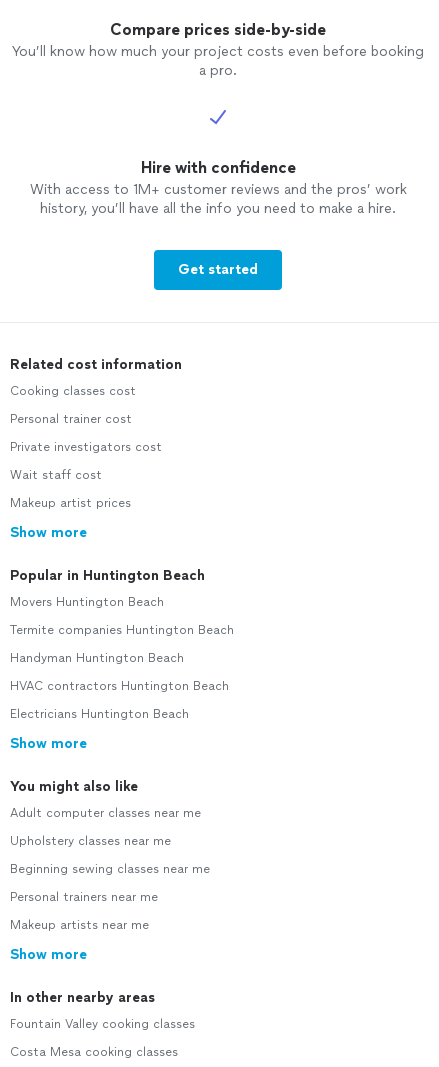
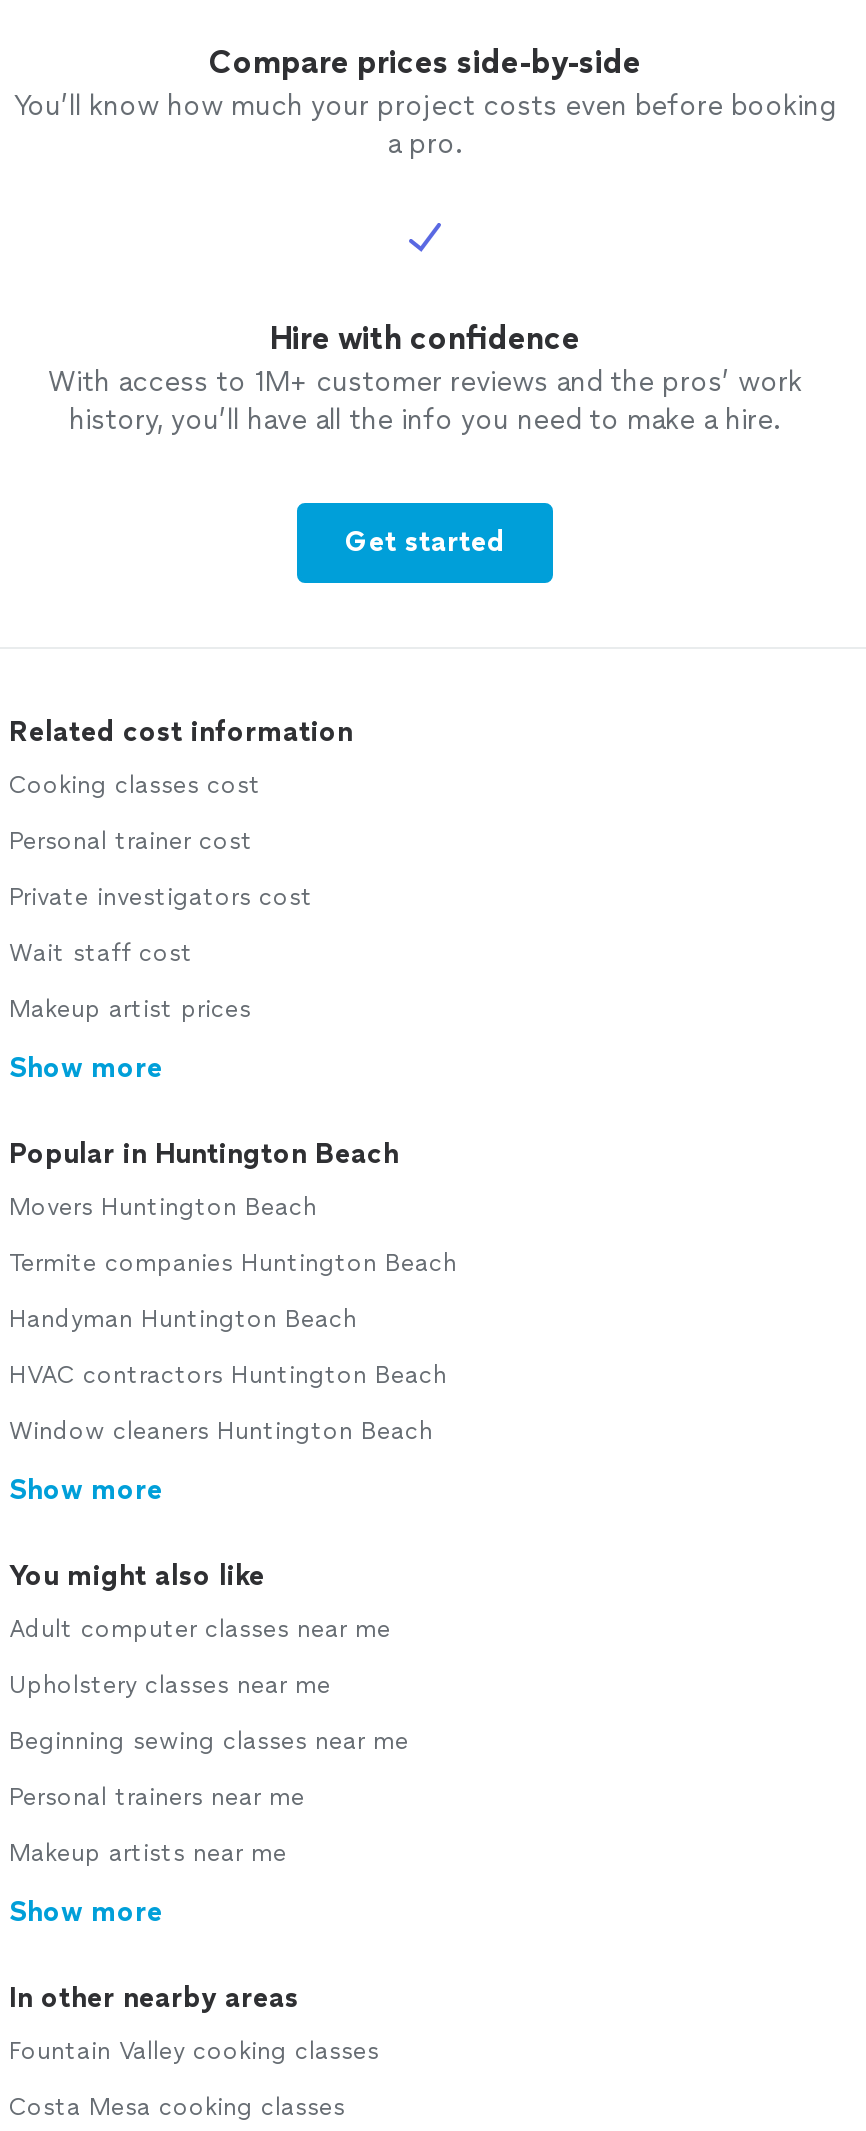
[10,707,189,721] Electricians Huntington Beach -> [9,1417,433,1445] Window cleaners Huntington Beach

